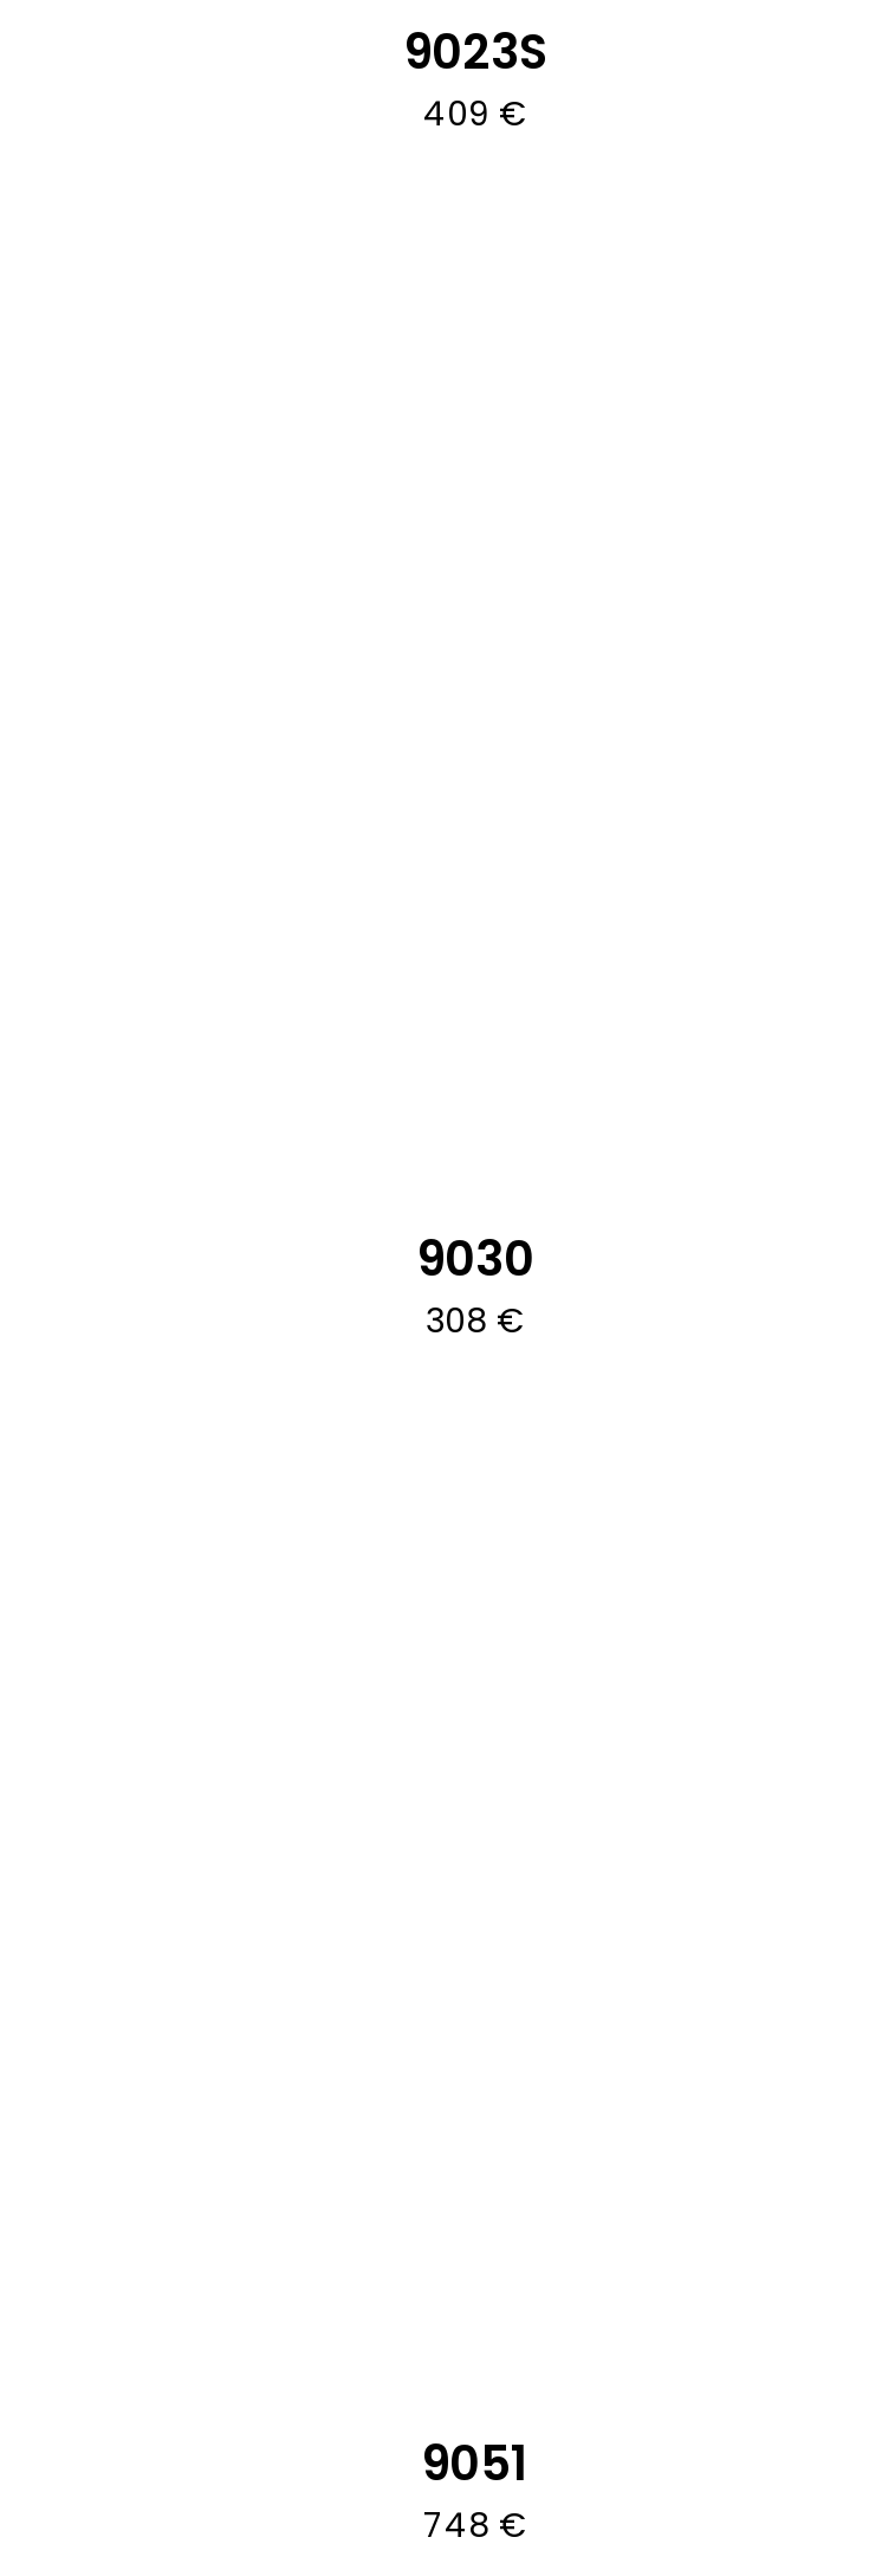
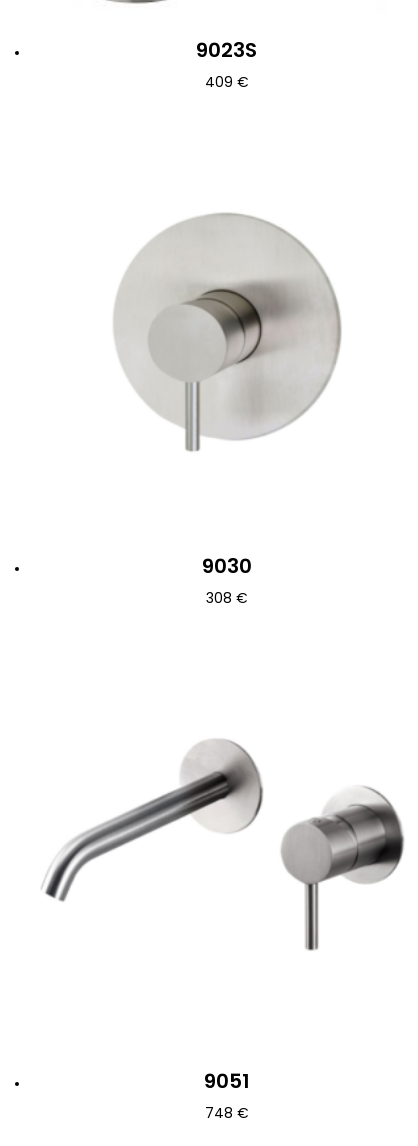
none -> [113,212,342,452] [image]
none -> [41,738,264,902] [image]
none -> [280,786,405,951] [image]

